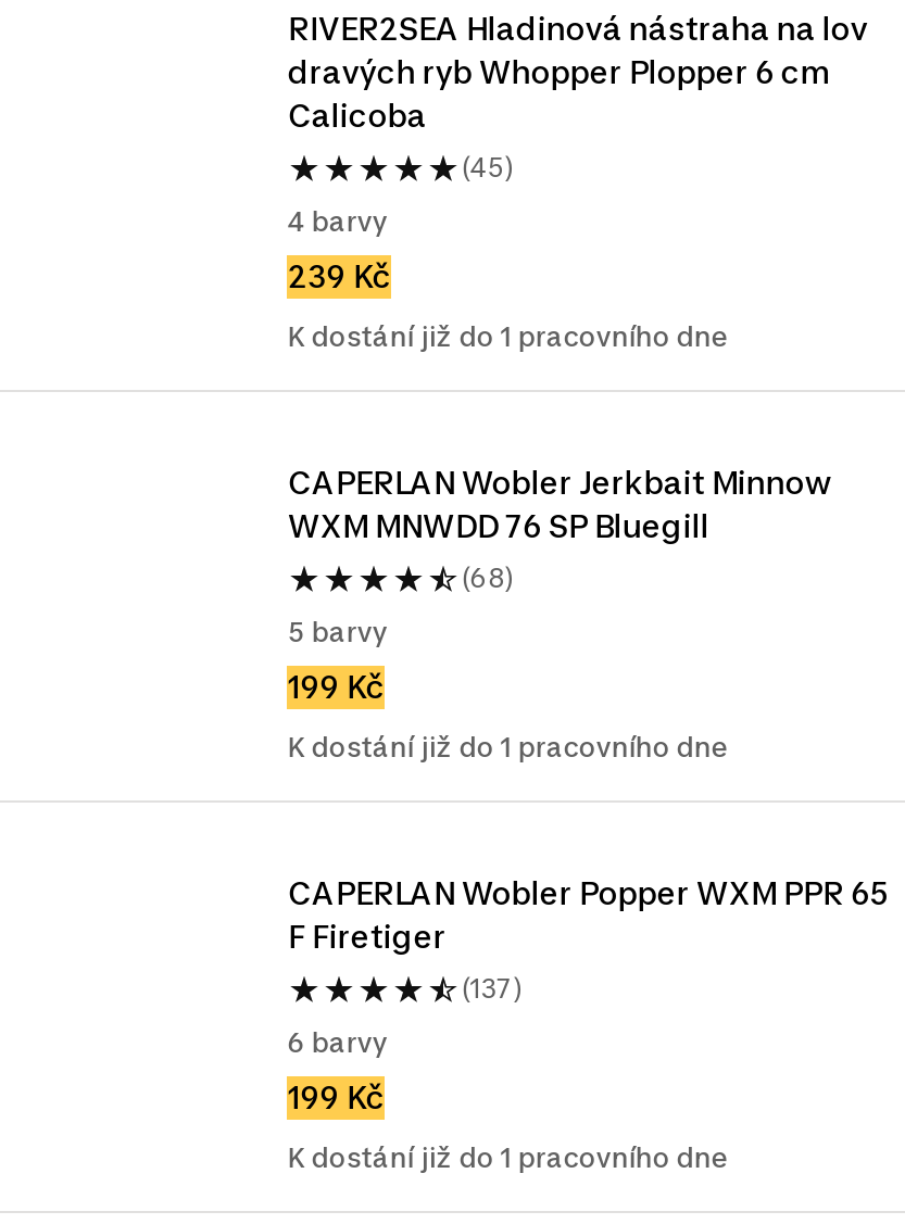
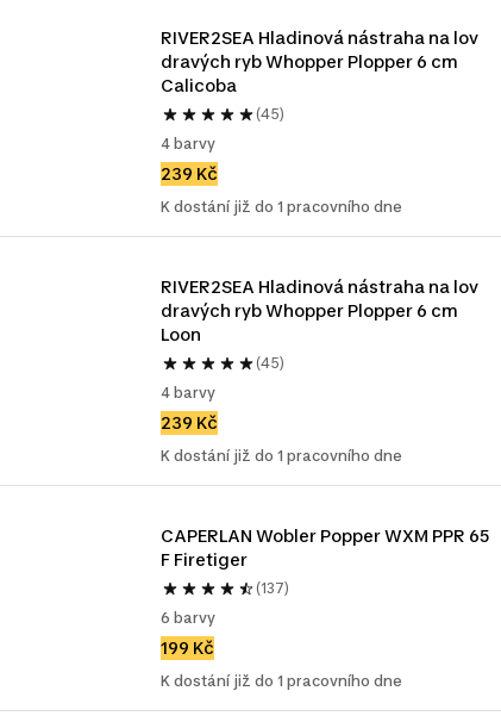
[287,464,831,544] CAPERLAN Wobler Jerkbait Minnow | WXM MNWDD 76 SP Bluegill -> [161,276,479,344] RIVER2SEA Hladinová nástraha na lov | dravých ryb Whopper Plopper 6 cm | Loon
[461,561,513,594] (68) -> [256,354,285,372] (45)
[287,616,387,648] 5 barvy -> [161,384,216,402] 4 barvy
[287,668,385,705] 199 Kč -> [161,412,218,432] 239 Kč

